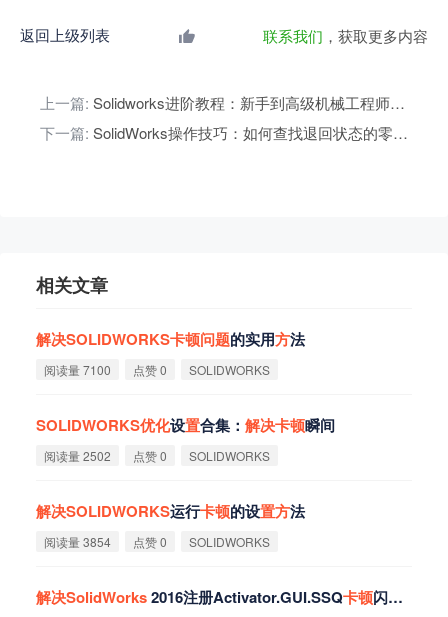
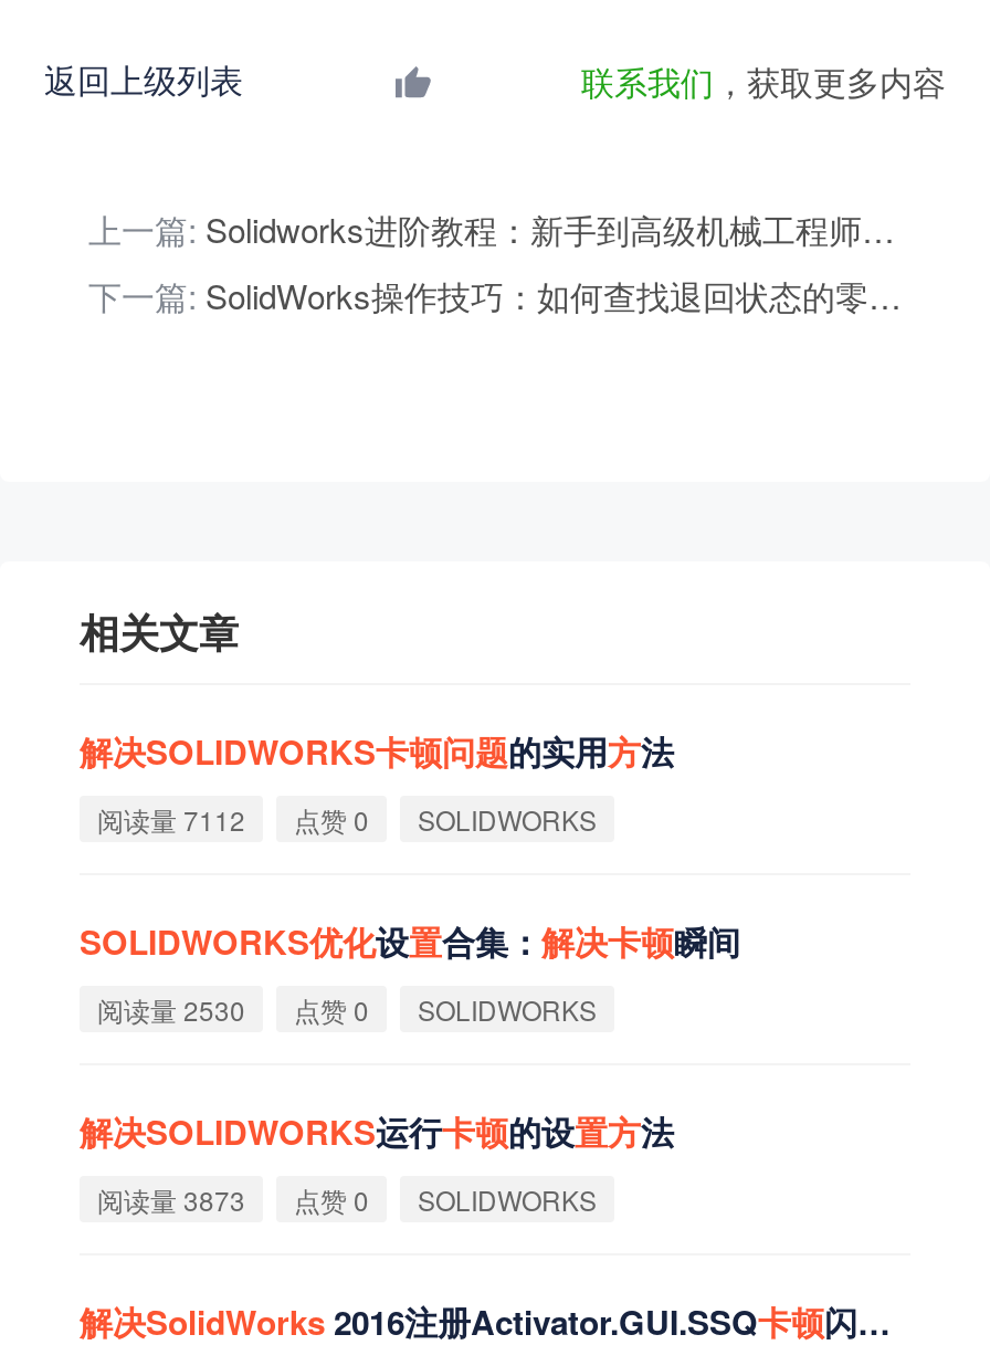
[44,361,270,378] 阅读量 7100 点赞 0 SOLIDWORKS -> [97,801,597,838] 阅读量 7112 点赞 0 SOLIDWORKS
[44,447,270,464] 阅读量 2502 点赞 0 SOLIDWORKS -> [97,991,597,1028] 阅读量 2530 点赞 0 SOLIDWORKS
[44,533,270,550] 阅读量 3854 点赞 0 SOLIDWORKS -> [97,1181,597,1219] 阅读量 3873 点赞 0 SOLIDWORKS

